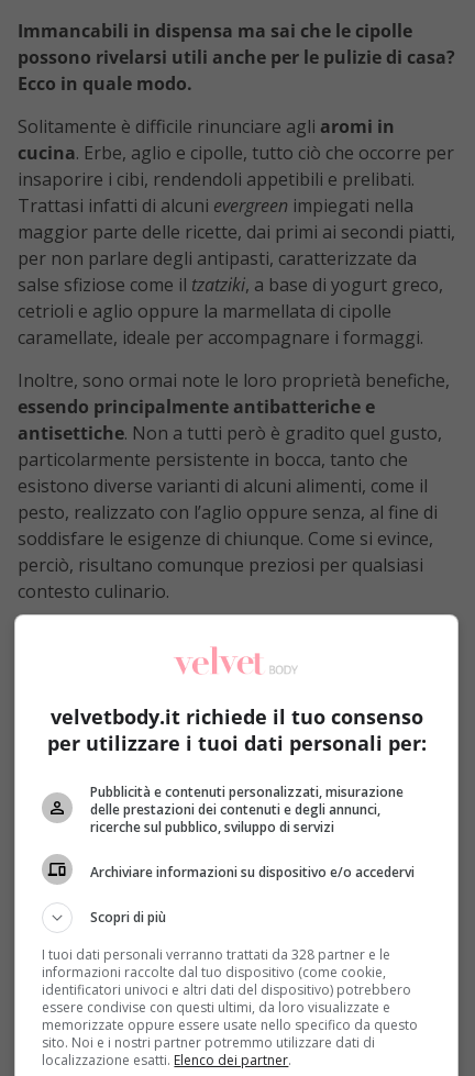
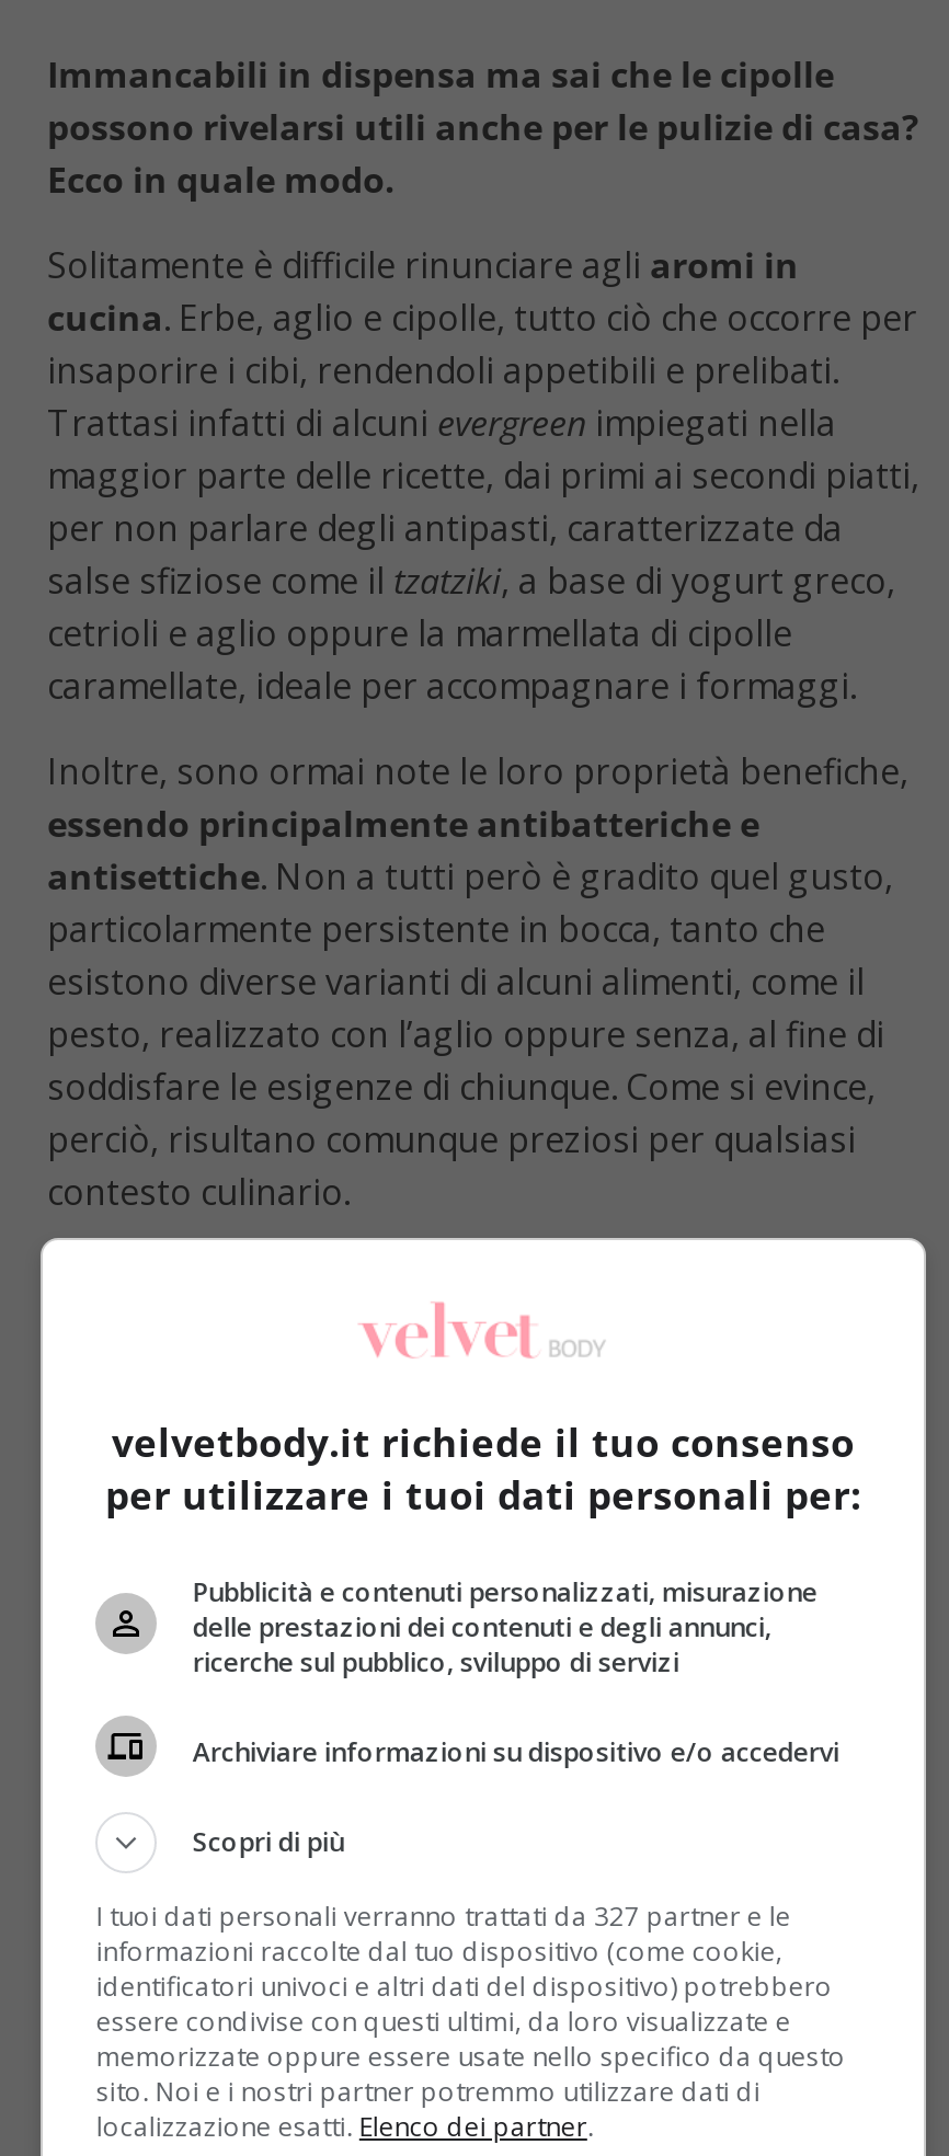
[42,945,391,964] I tuoi dati personali verranno trattati da 328 partner e le -> [96,1897,791,1935] I tuoi dati personali verranno trattati da 327 partner e le

